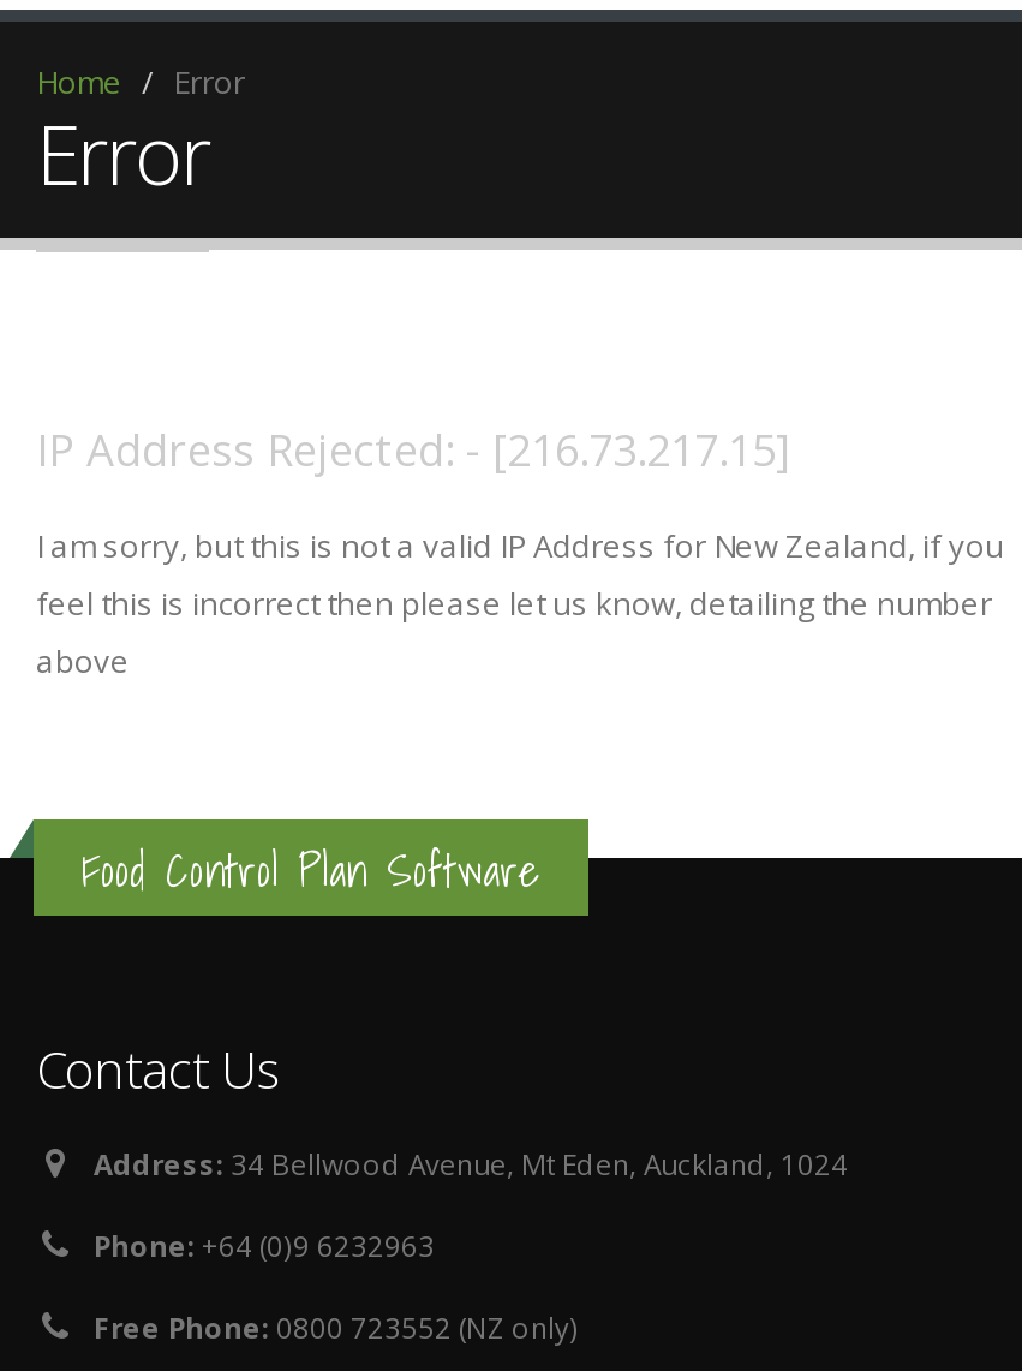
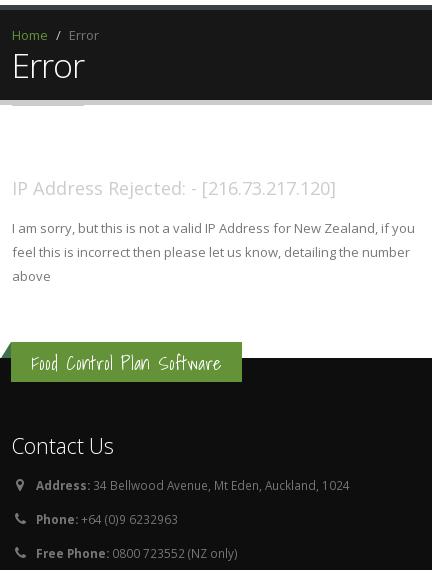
[36,421,790,478] IP Address Rejected: - [216.73.217.15] -> [12,176,336,200] IP Address Rejected: - [216.73.217.120]

